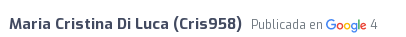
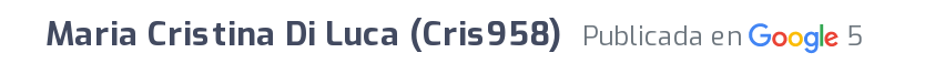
[370,17,377,33] 4 -> [847,18,863,54] 5

